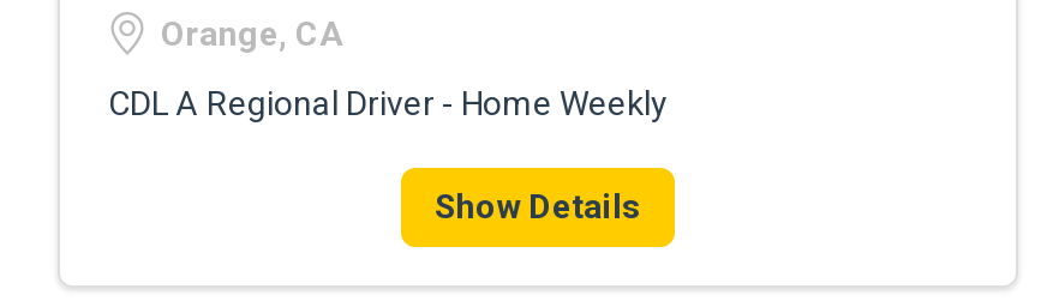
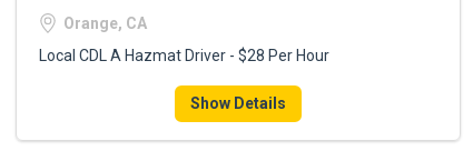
[108,84,668,122] CDL A Regional Driver - Home Weekly -> [39,47,329,64] Local CDL A Hazmat Driver - $28 Per Hour

